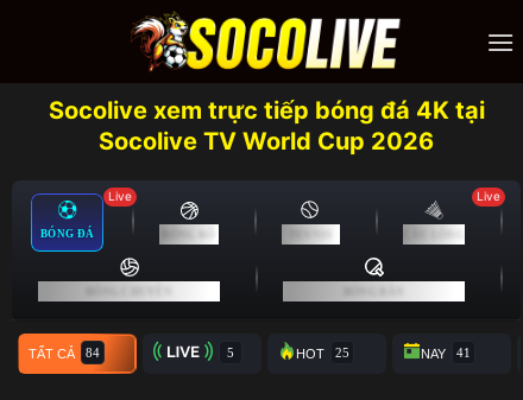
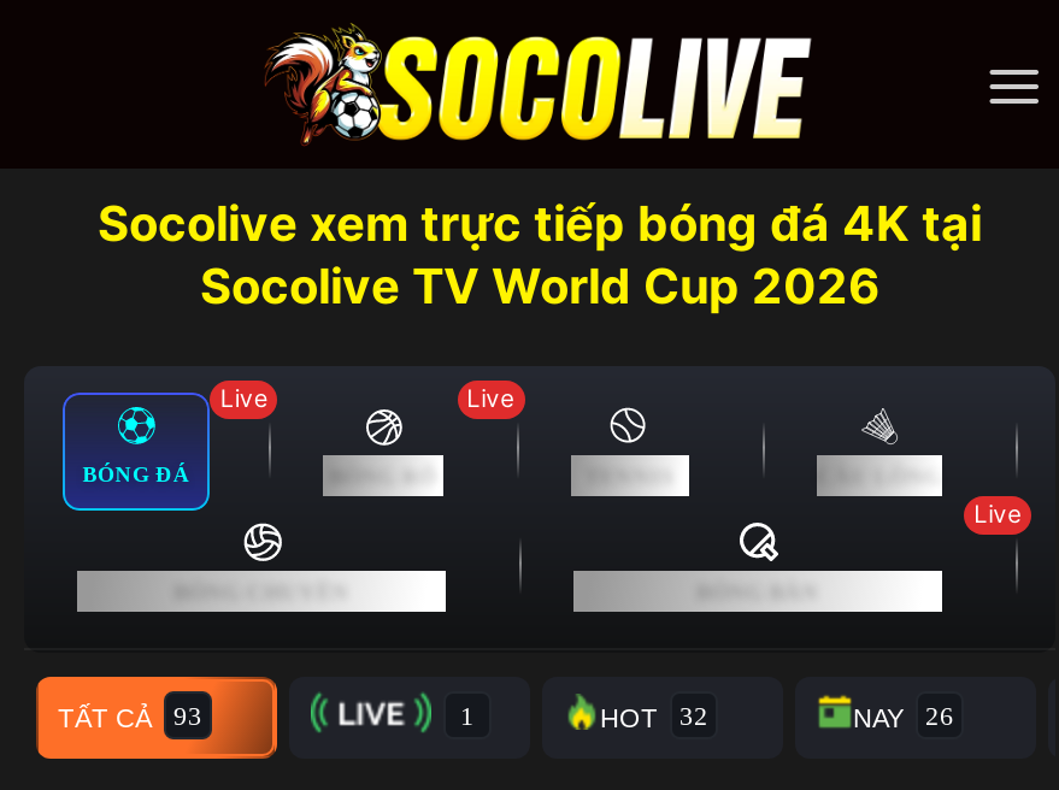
[477,189,501,203] Live -> none
none -> [466,383,515,412] Live
none -> [974,499,1022,528] Live

